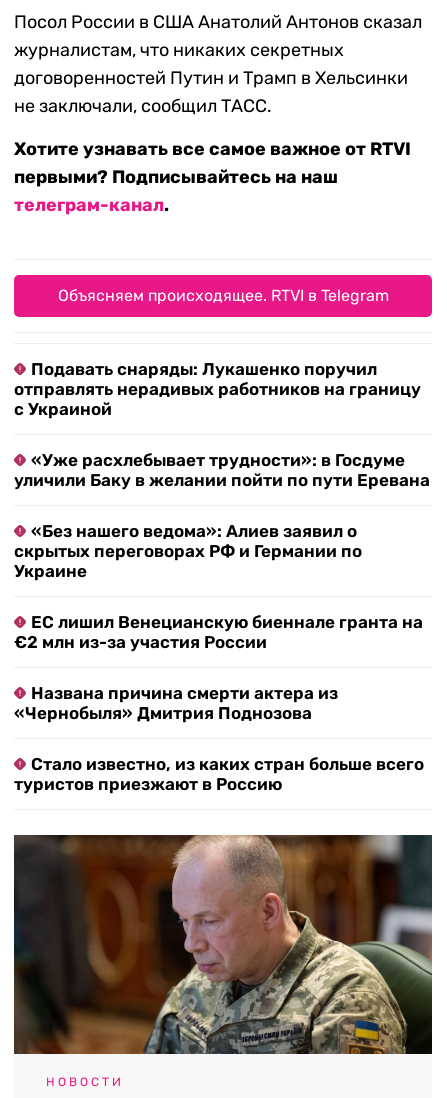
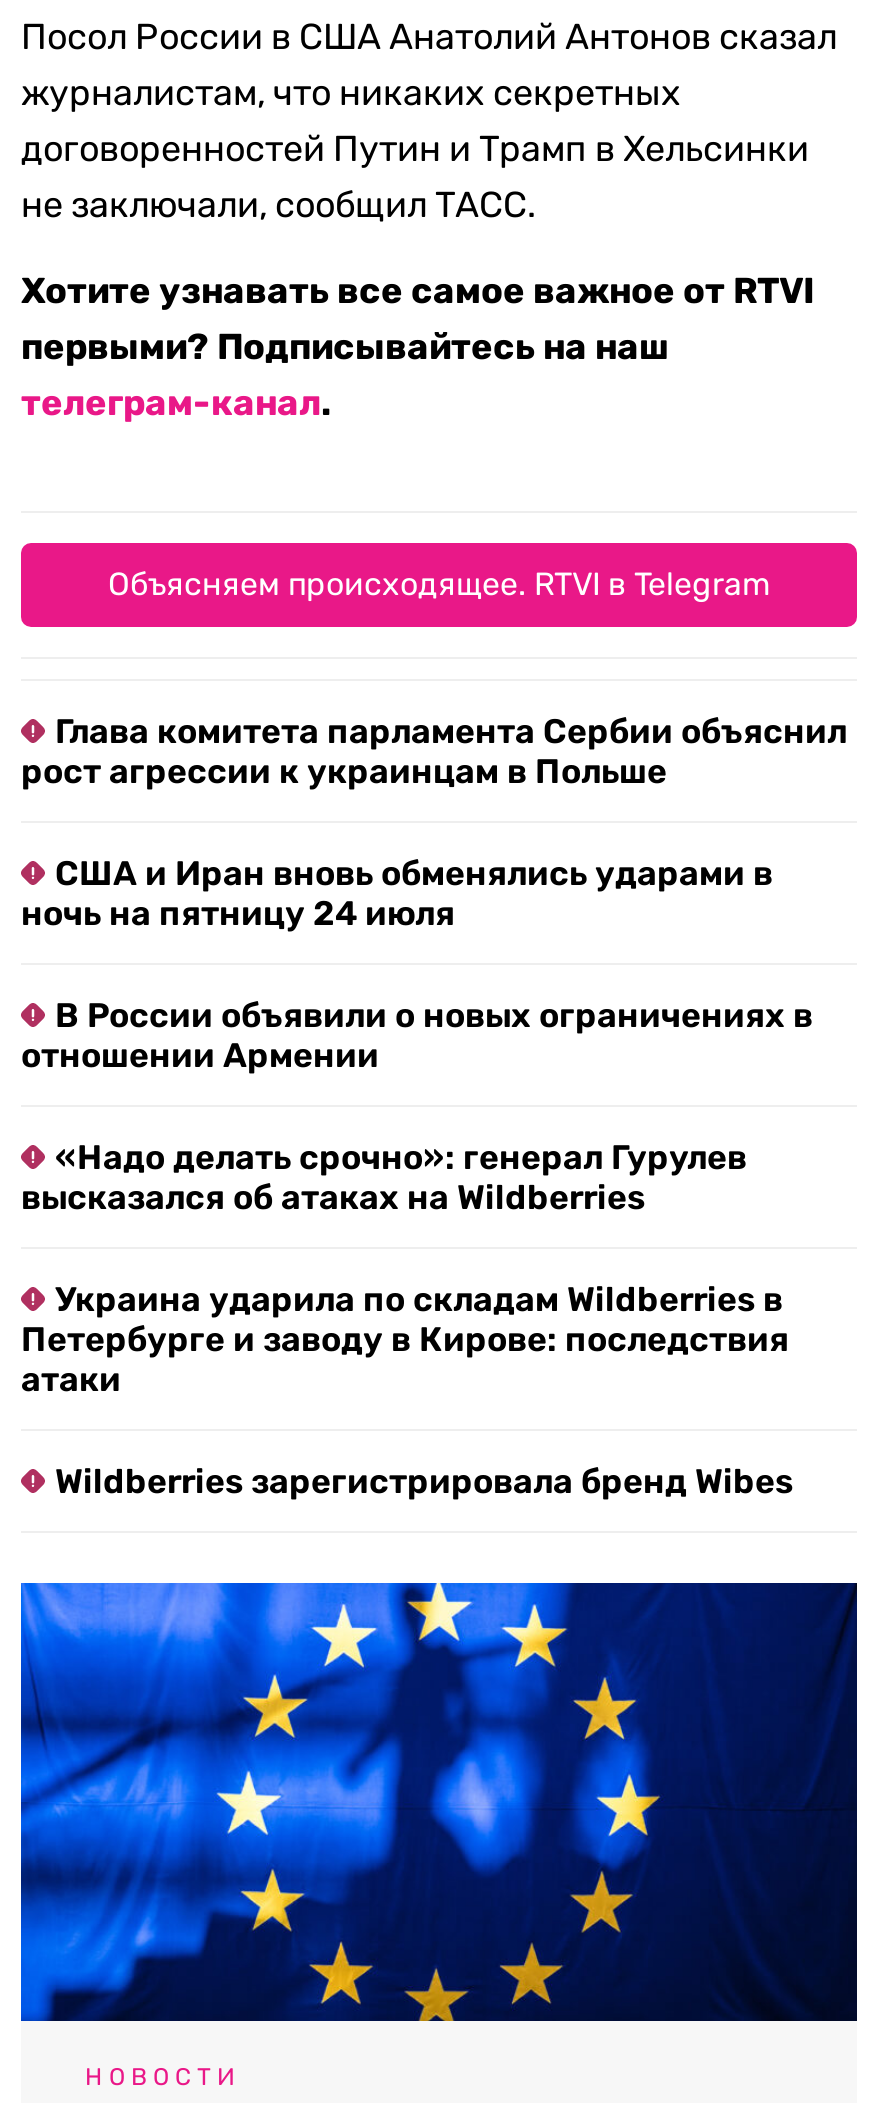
[14,359,421,419] Подавать снаряды: Лукашенко поручил | отправлять нерадивых работников на границу | с Украиной -> [21,711,847,791] Глава комитета парламента Сербии объяснил | рост агрессии к украинцам в Польше
[14,450,430,490] «Уже расхлебывает трудности»: в Госдуме | уличили Баку в желании пойти по пути Еревана -> [21,853,773,933] США и Иран вновь обменялись ударами в | ночь на пятницу 24 июля
[14,521,362,581] «Без нашего ведома»: Алиев заявил о | скрытых переговорах РФ и Германии по | Украине -> [21,995,813,1075] В России объявили о новых ограничениях в | отношении Армении
[14,612,423,652] ЕС лишил Венецианскую биеннале гранта на | €2 млн из-за участия России -> [21,1137,747,1217] «Надо делать срочно»: генерал Гурулев | высказался об атаках на Wildberries
[14,683,338,723] Названа причина смерти актера из | «Чернобыля» Дмитрия Поднозова -> [21,1279,789,1399] Украина ударила по складам Wildberries в | Петербурге и заводу в Кирове: последствия | атаки
[14,754,424,794] Стало известно, из каких стран больше всего | туристов приезжают в Россию -> [55,1461,793,1501] Wildberries зарегистрировала бренд Wibes
[13,834,433,1055] [image] -> [19,1581,859,2023] [image]

